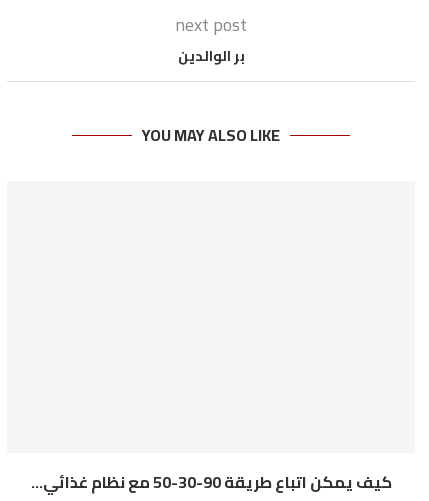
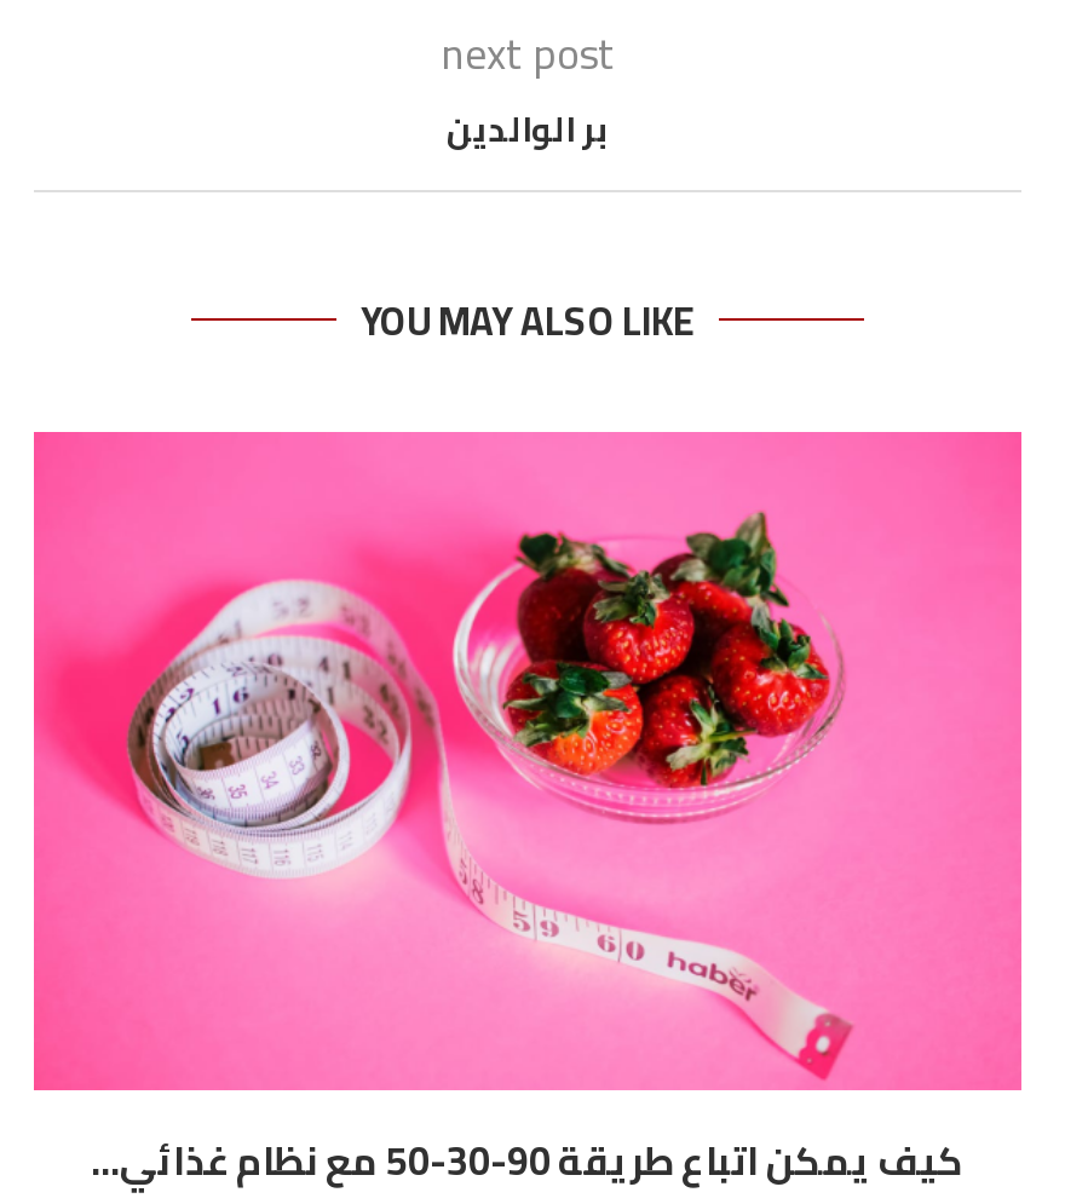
none -> [31,430,1024,1093] [image]

